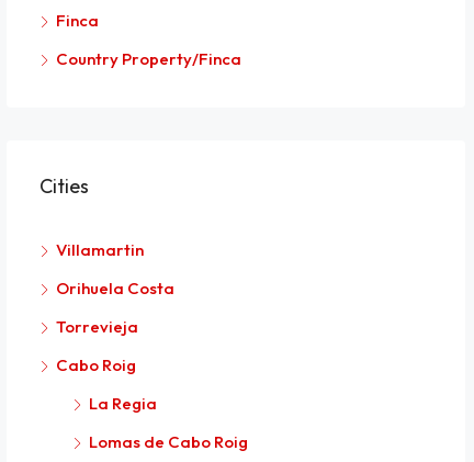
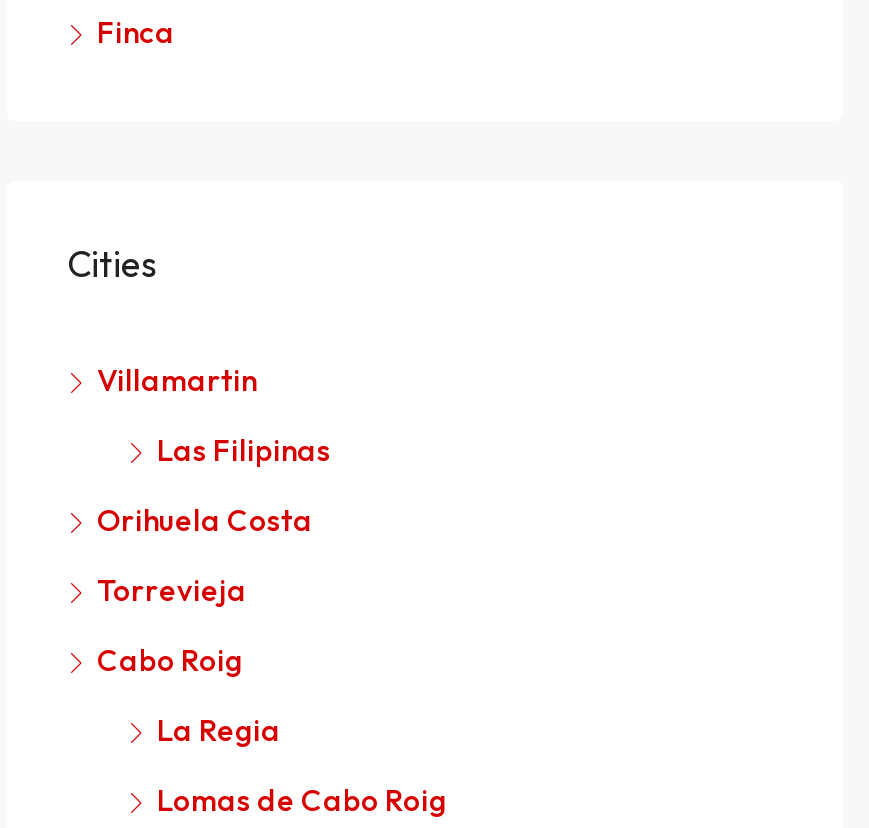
[56,48,241,69] Country Property/Finca -> none
moved [39,173,144,260] -> [67,240,257,398]: Cities | Villamartin
none -> [157,430,331,468] Las Filipinas

